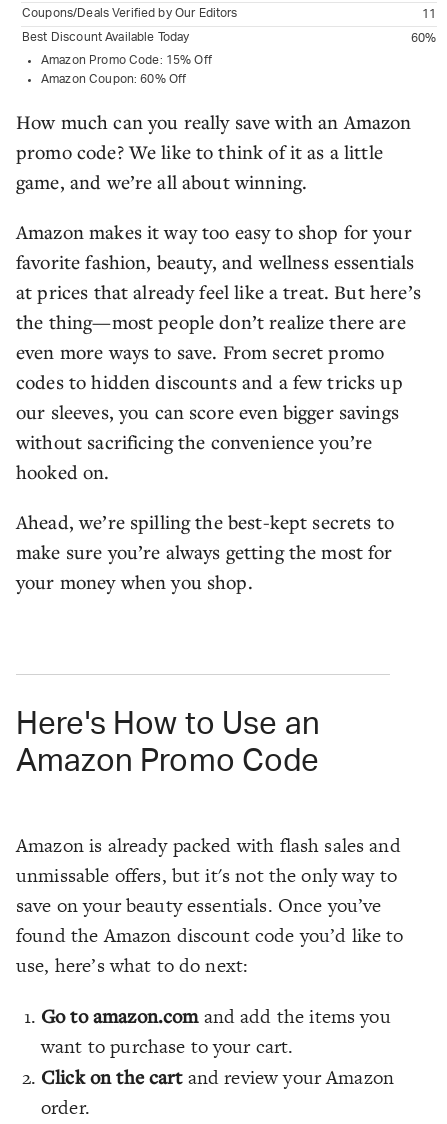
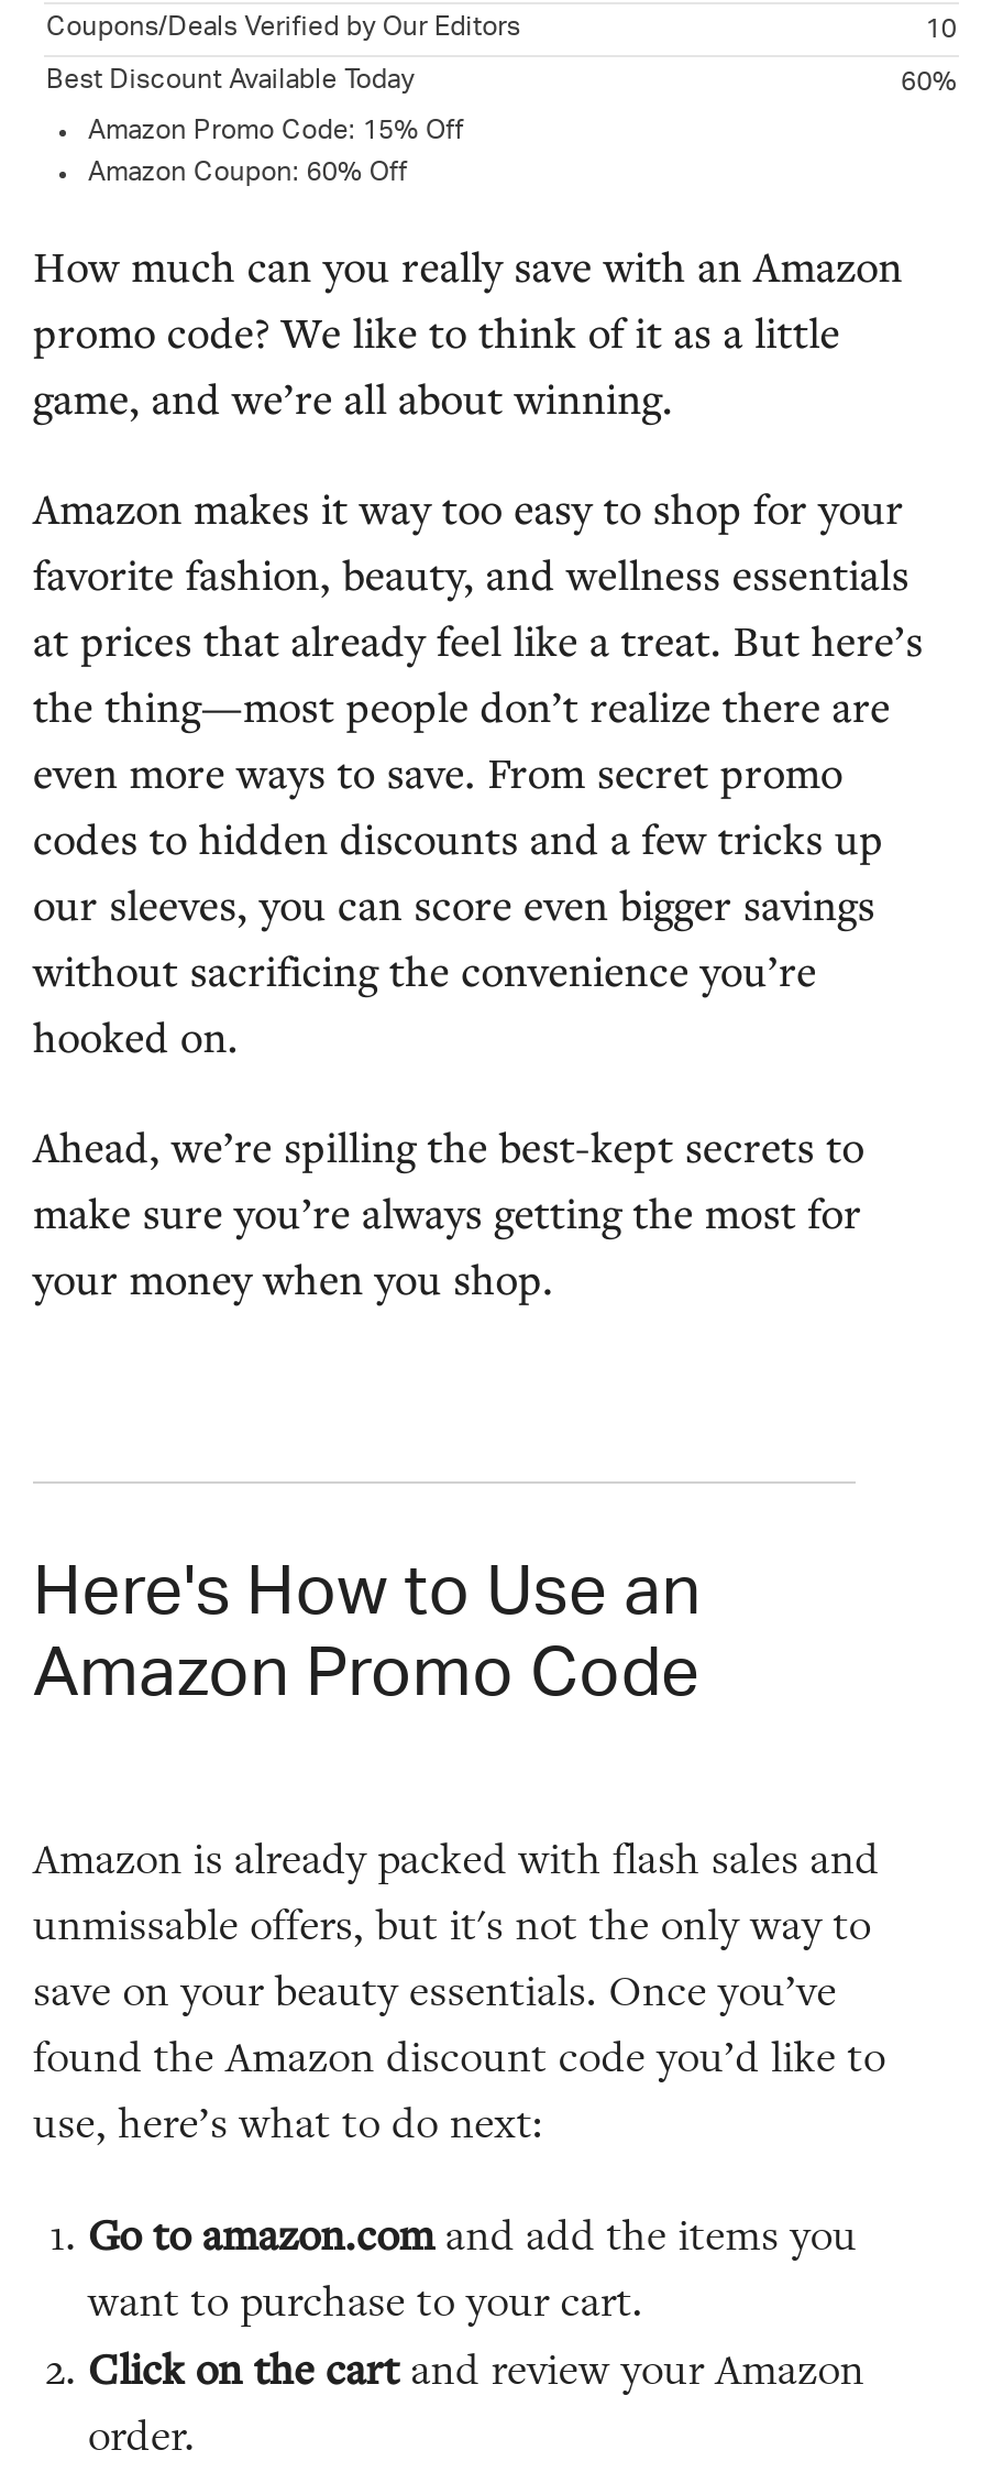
[422,8,436,20] 11 -> [925,15,957,42] 10

